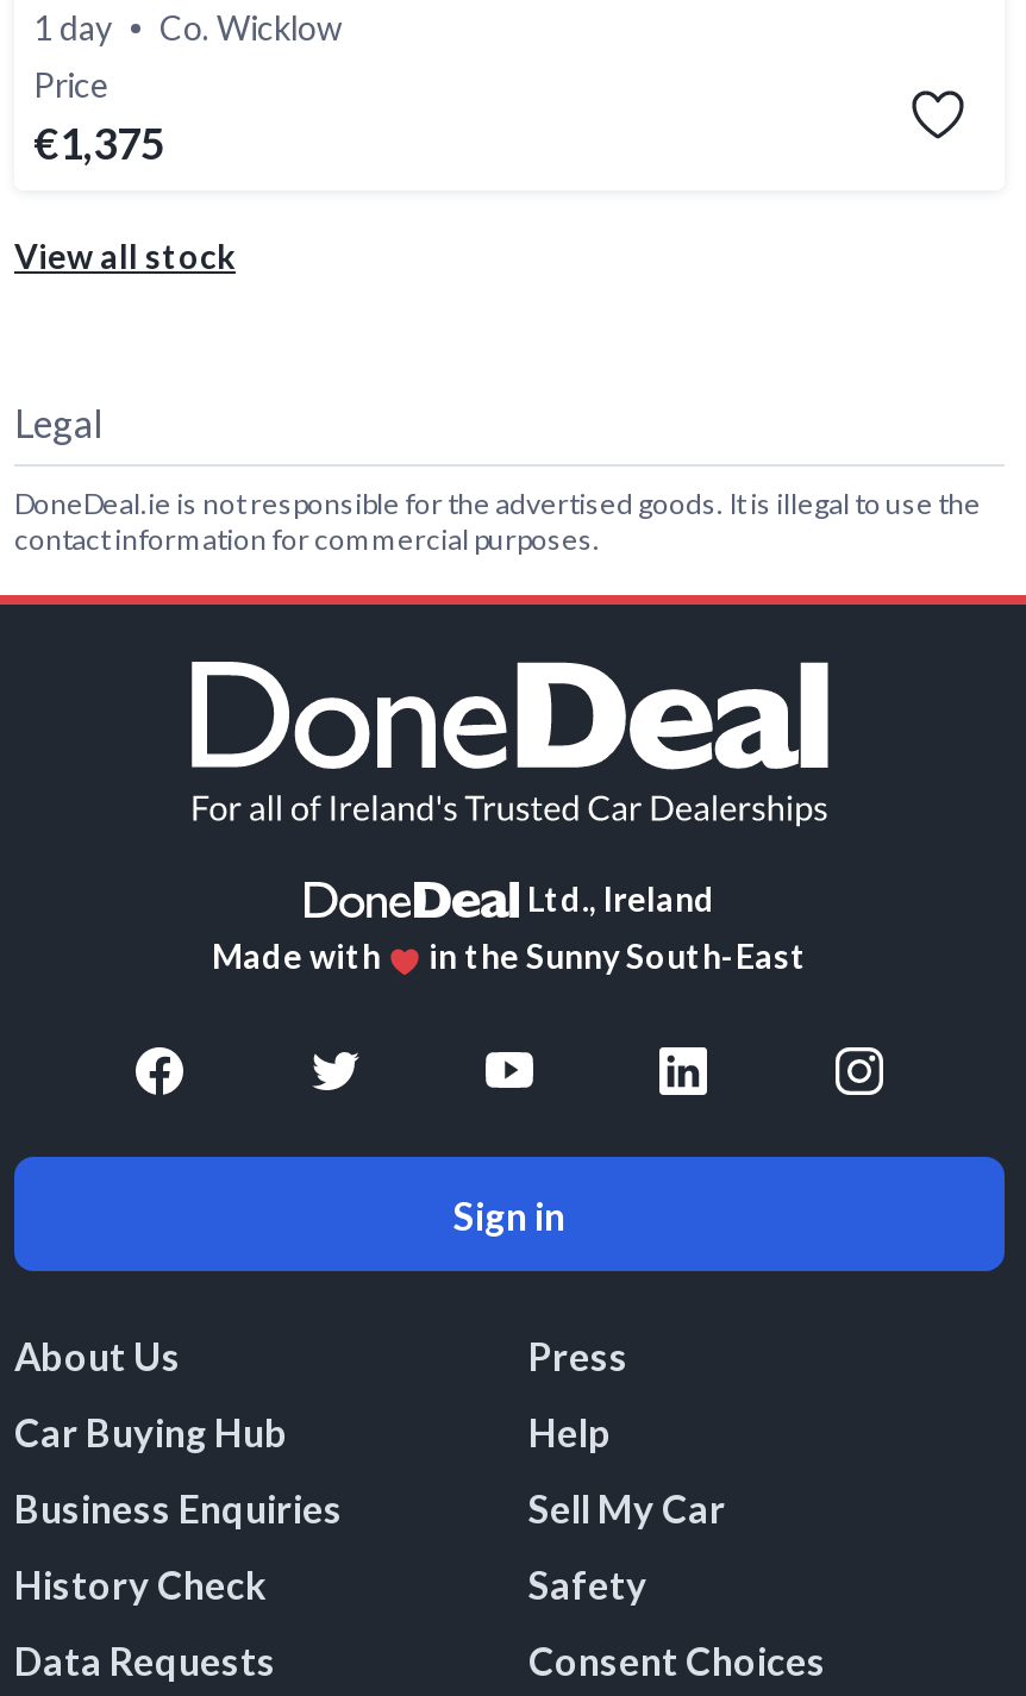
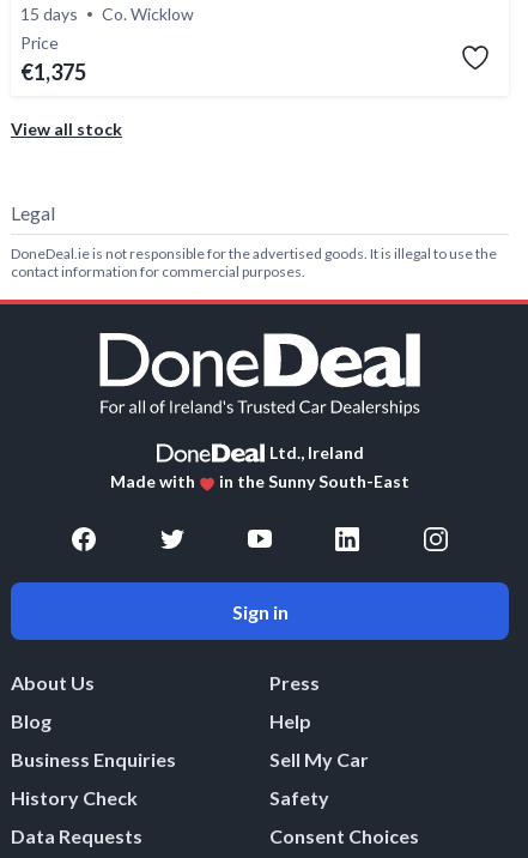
[33,7,343,47] 1 day Co. Wicklow -> [20,3,194,24] 15 days Co. Wicklow
[14,1410,288,1455] Car Buying Hub -> [11,710,51,732] Blog

